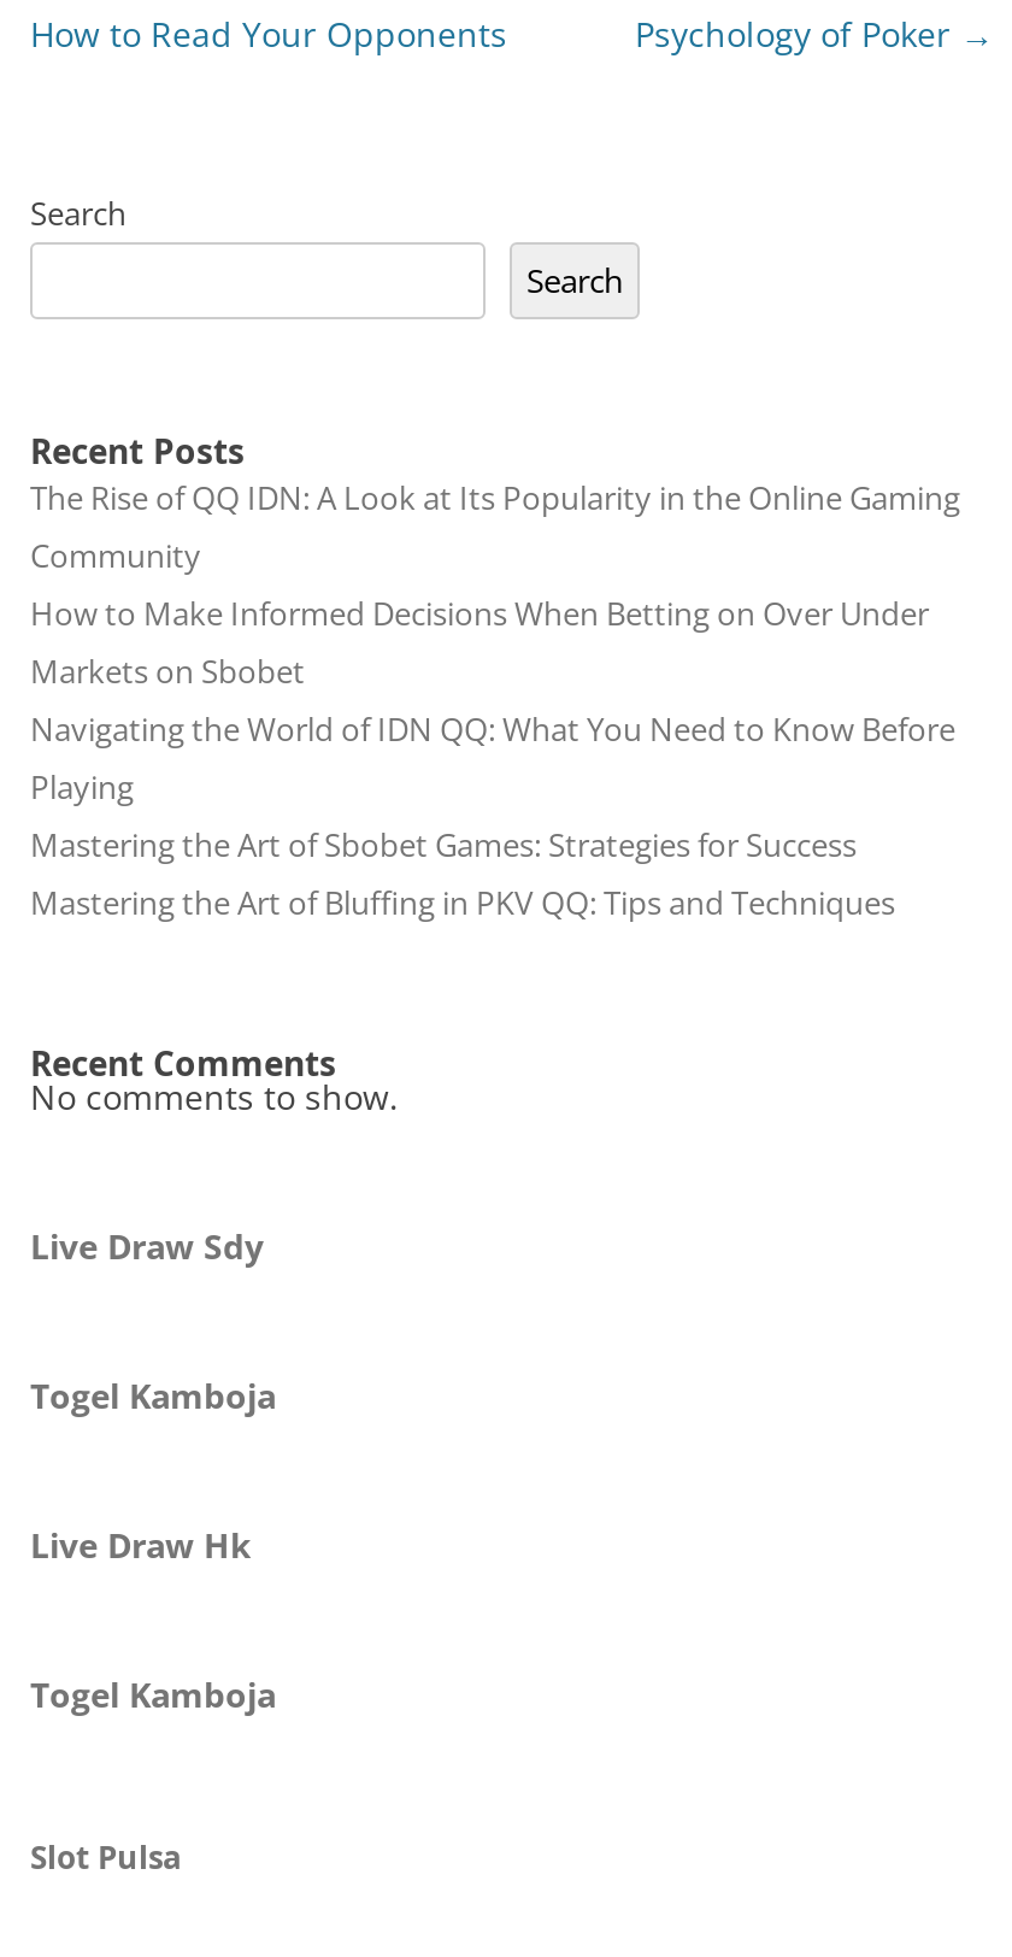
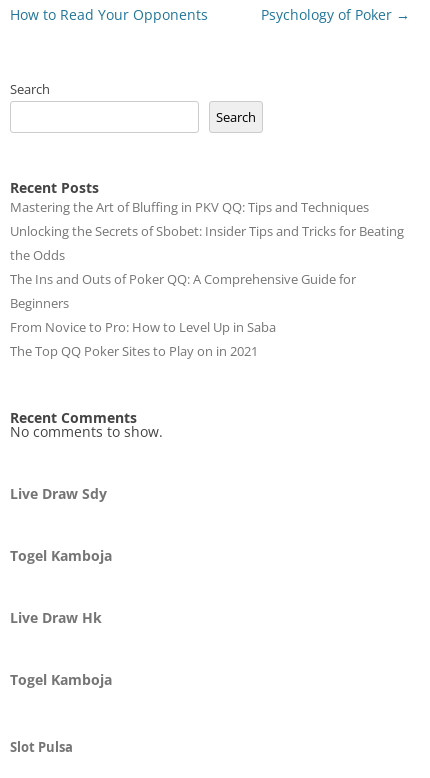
[30,476,960,866] The Rise of QQ IDN: A Look at Its Popularity in the Online Gaming | Community | How to Make Informed Decisions When Betting on Over Under | Markets on Sbobet | Navigating the World of IDN QQ: What You Need to Know Before | Playing | Mastering the Art of Sbobet Games: Strategies for Success -> none
moved [30,881,895,924] -> [10,198,369,216]: Mastering the Art of Bluffing in PKV QQ: Tips and Techniques
none -> [10,222,404,360] Unlocking the Secrets of Sbobet: Insider Tips and Tricks for Beating | the Odds | The Ins and Outs of Poker QQ: A Comprehensive Guide for | Beginners | From Novice to Pro: How to Level Up in Saba | The Top QQ Poker Sites to Play on in 2021

